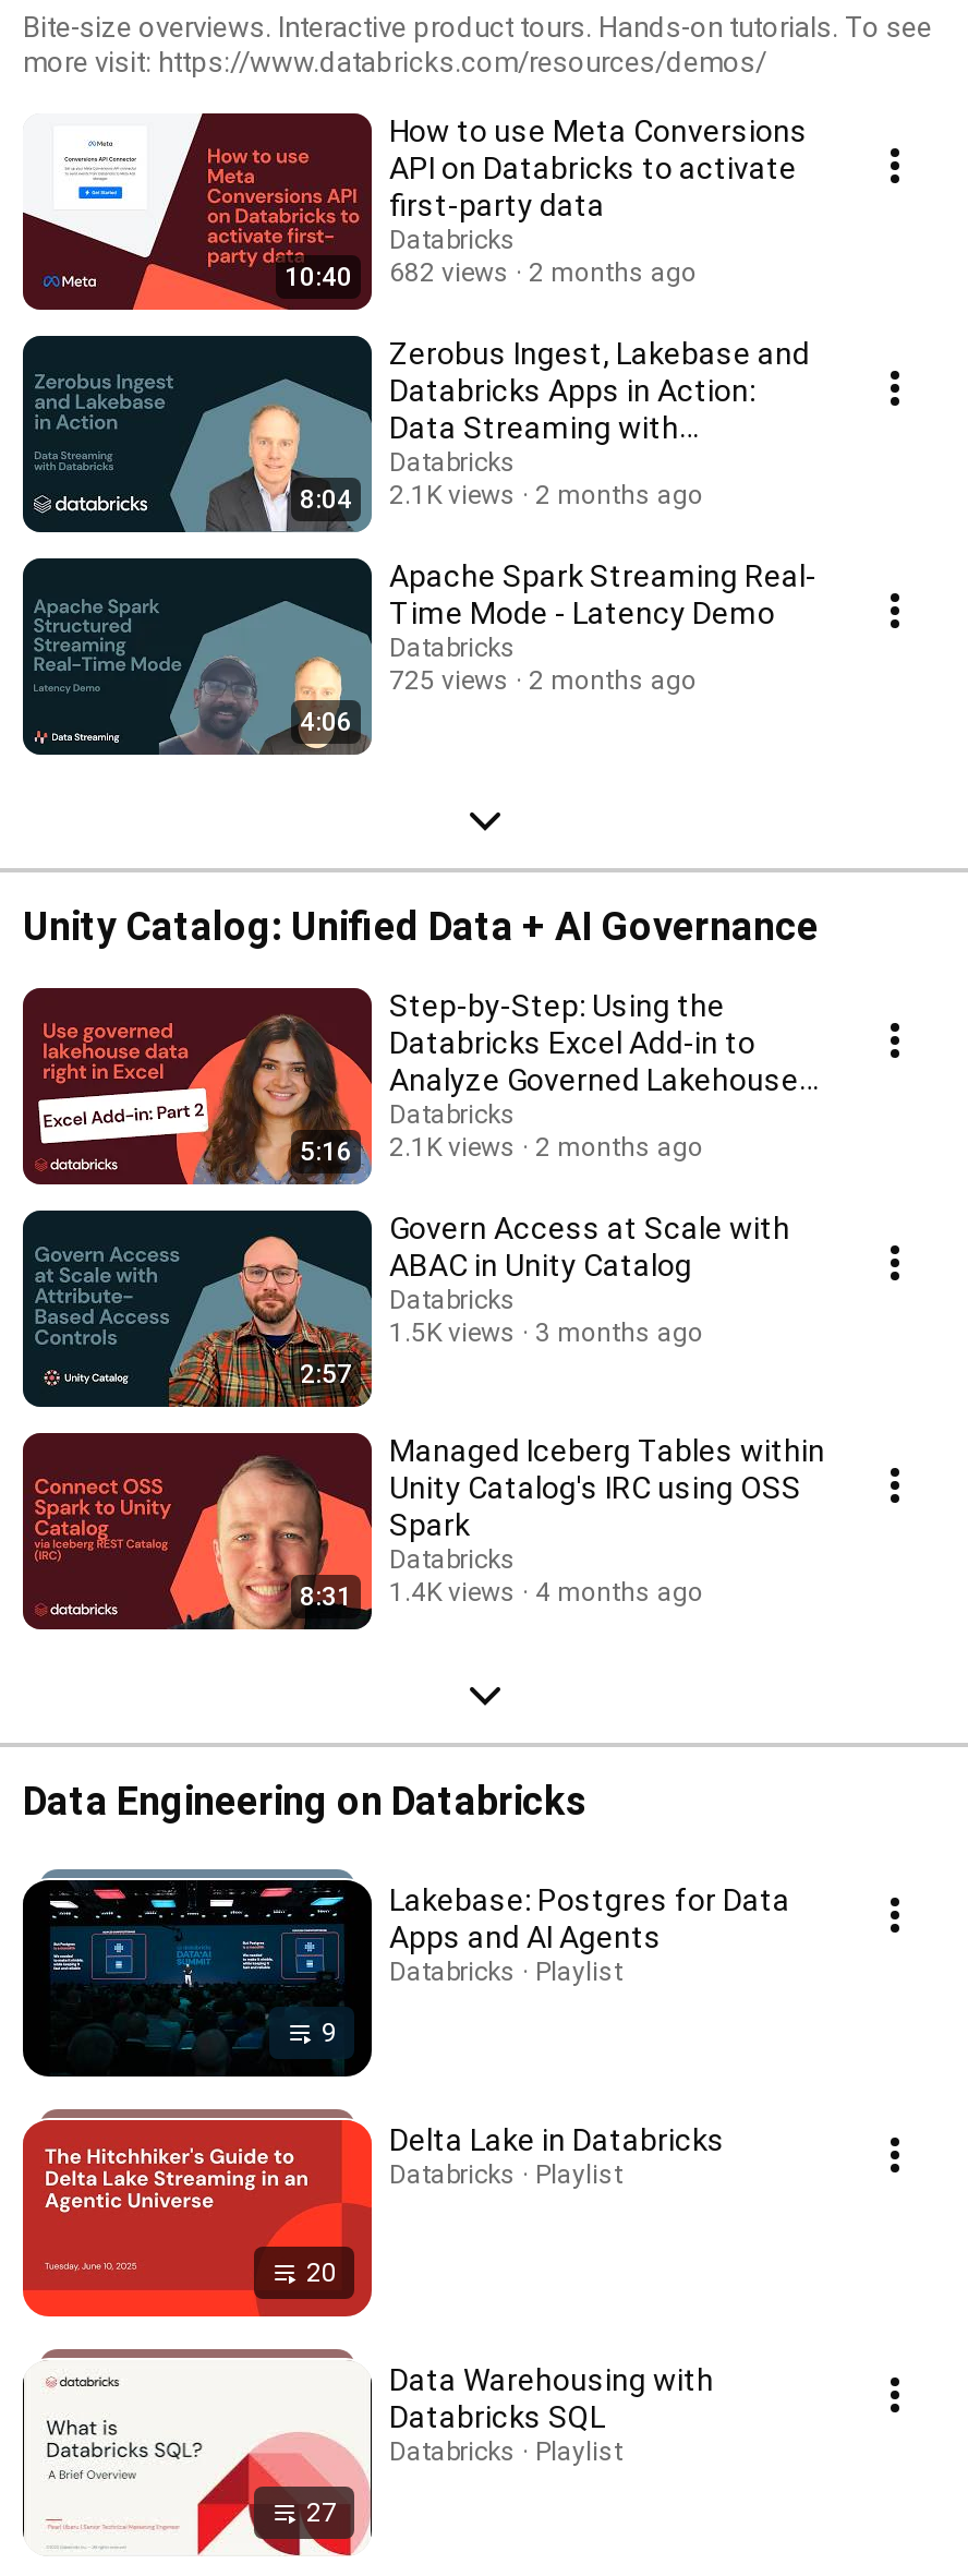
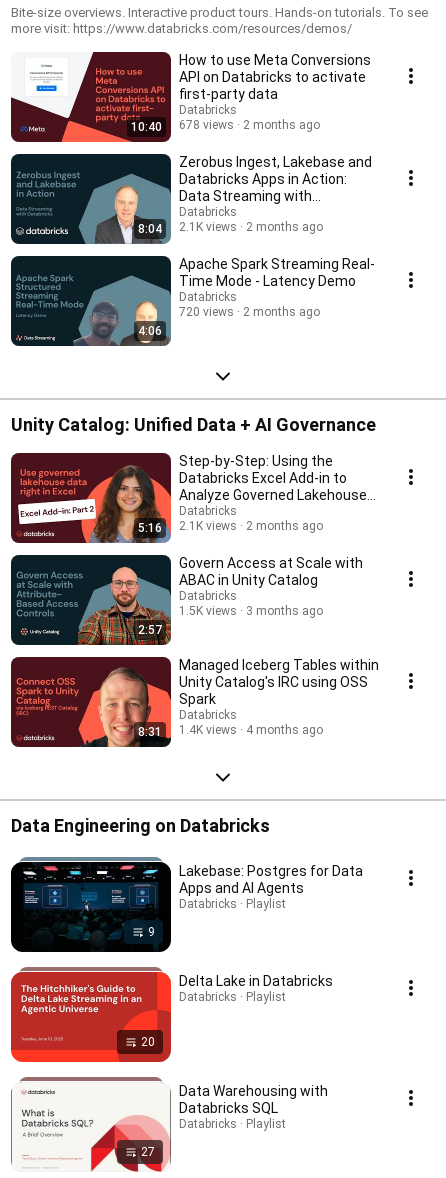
[285,256,697,291] 10:40 682 views 2 months ago -> [131,117,320,133] 10:40 678 views 2 months ago
[389,664,697,695] 725 views 2 months ago -> [179,304,320,318] 720 views 2 months ago

